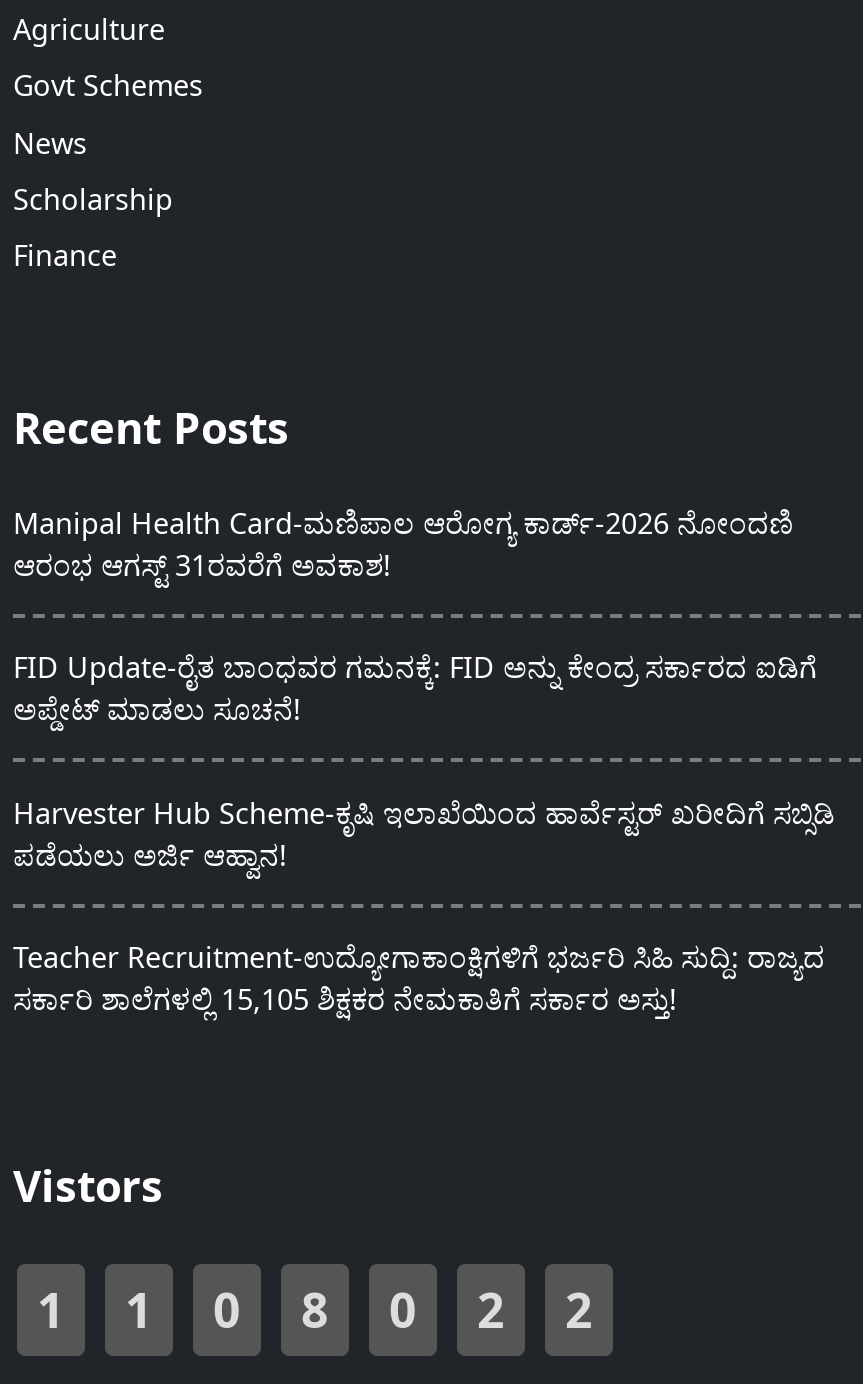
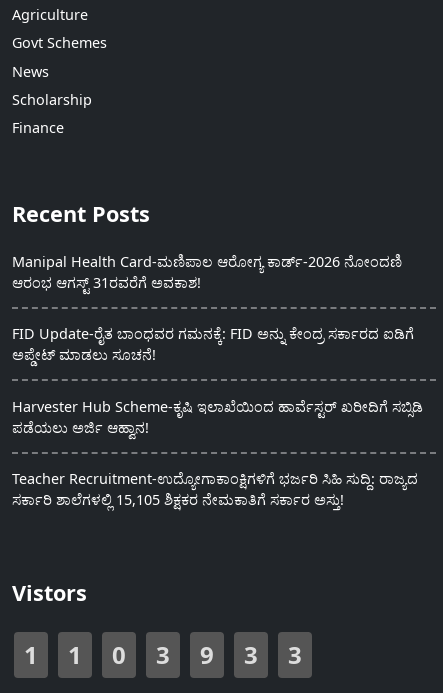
[301,1277,329,1343] 8 -> [156,638,170,671] 3
[389,1277,417,1343] 0 -> [200,638,214,671] 9
[477,1277,505,1343] 2 -> [244,638,258,671] 3
[565,1277,593,1343] 2 -> [288,638,302,671] 3

